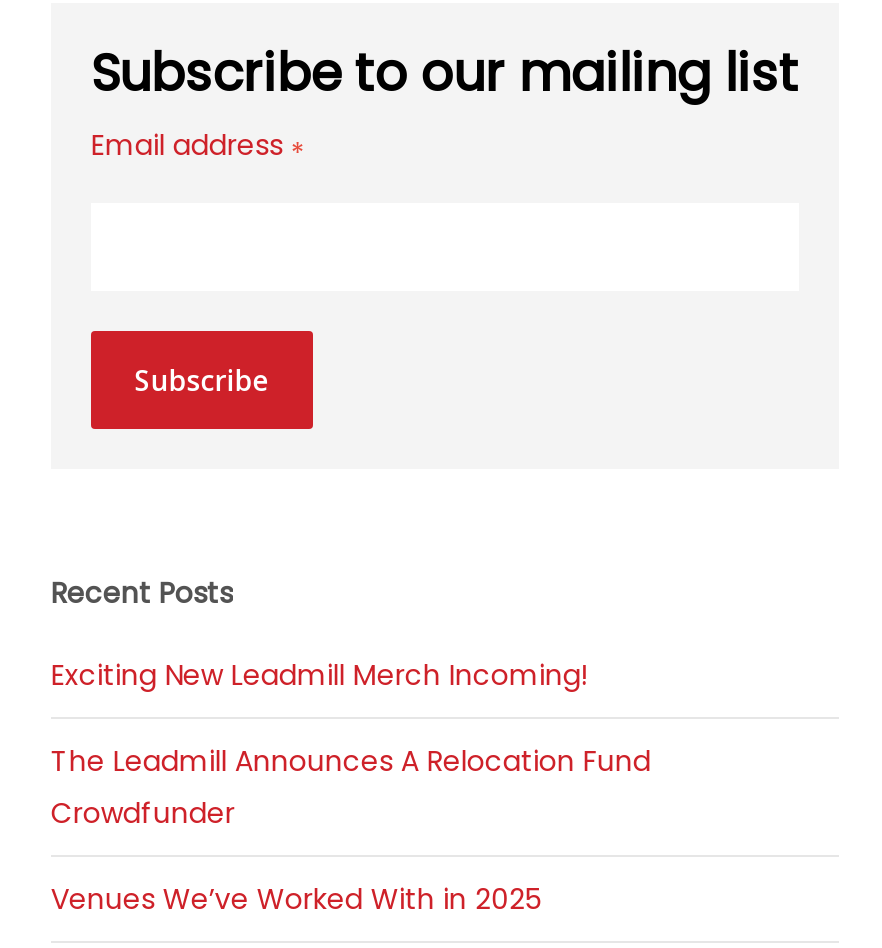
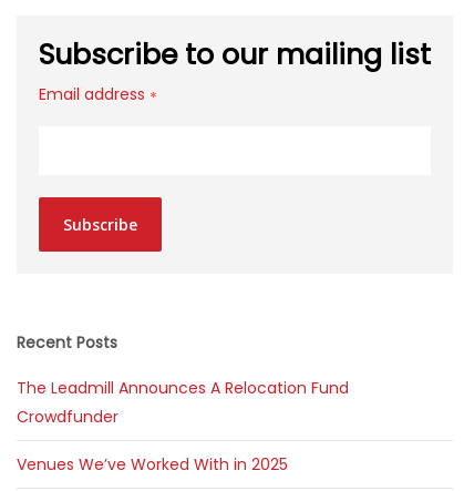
[51,655,589,695] Exciting New Leadmill Merch Incoming! -> none

